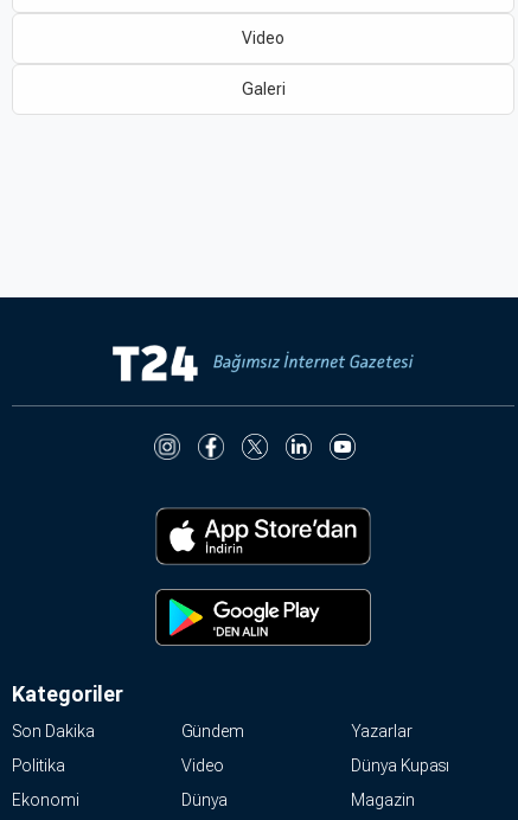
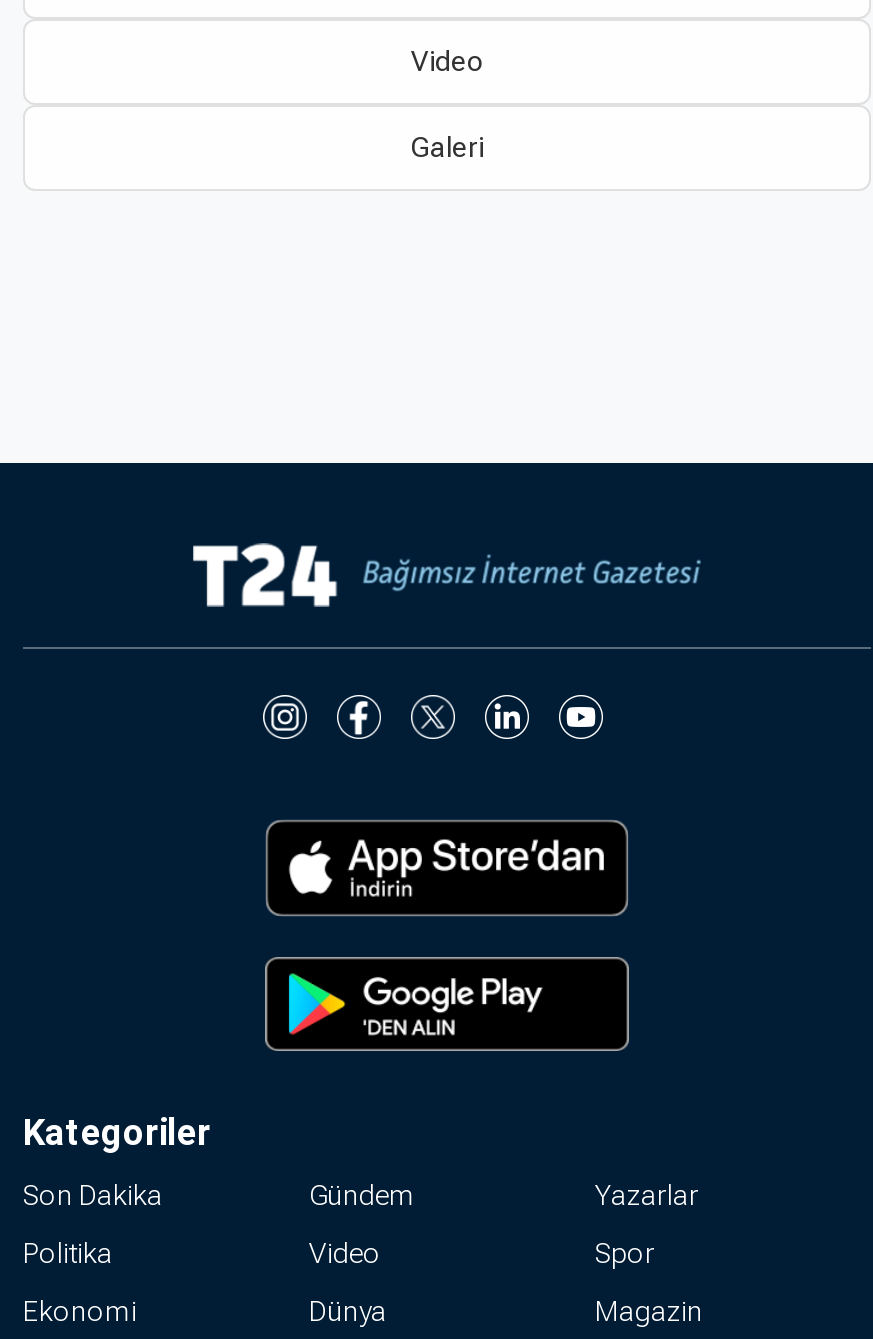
[351,756,449,775] Dünya Kupası -> [595,1238,655,1270] Spor

